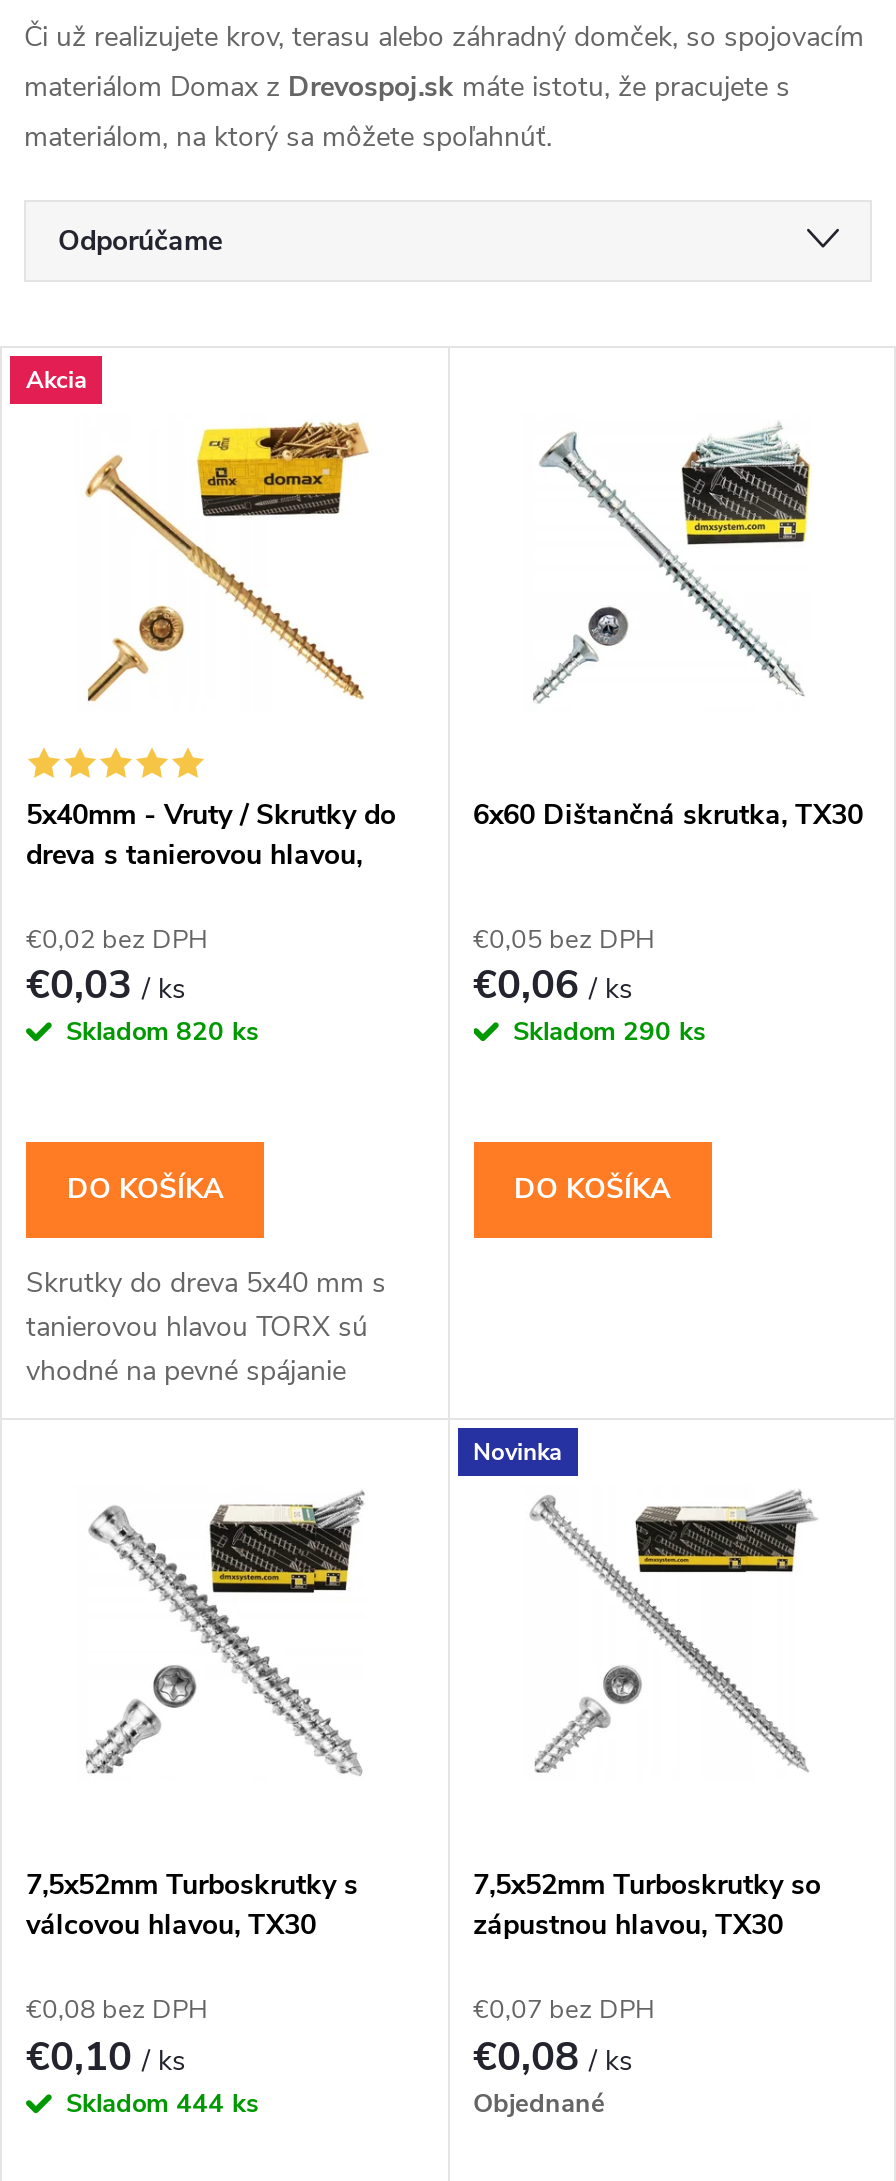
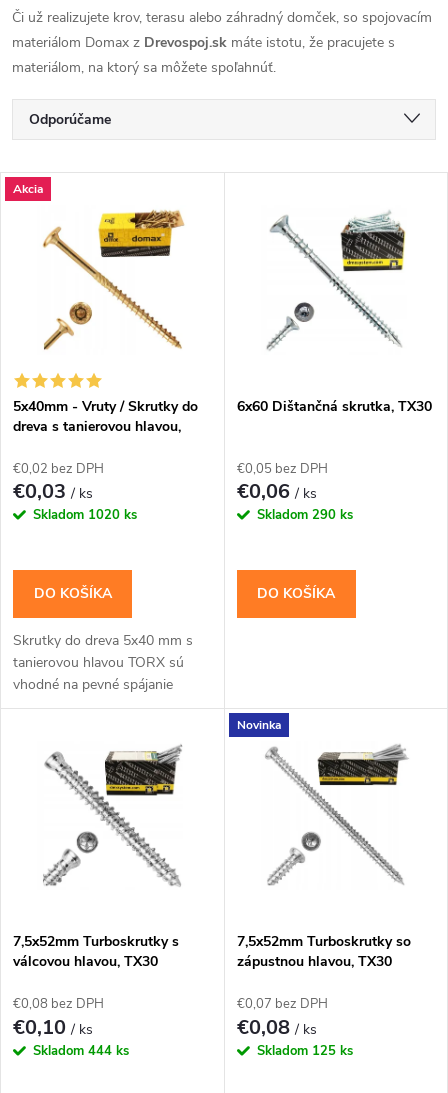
[66,1014,258,1050] Skladom 820 ks -> [33,506,137,524] Skladom 1020 ks
[473,2086,605,2122] Objednané -> [256,1042,352,1060] Skladom 125 ks

